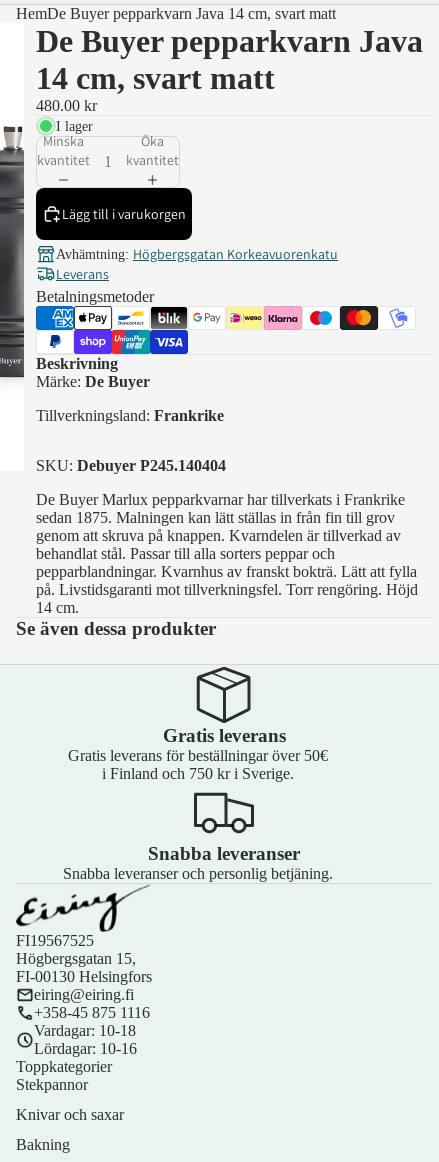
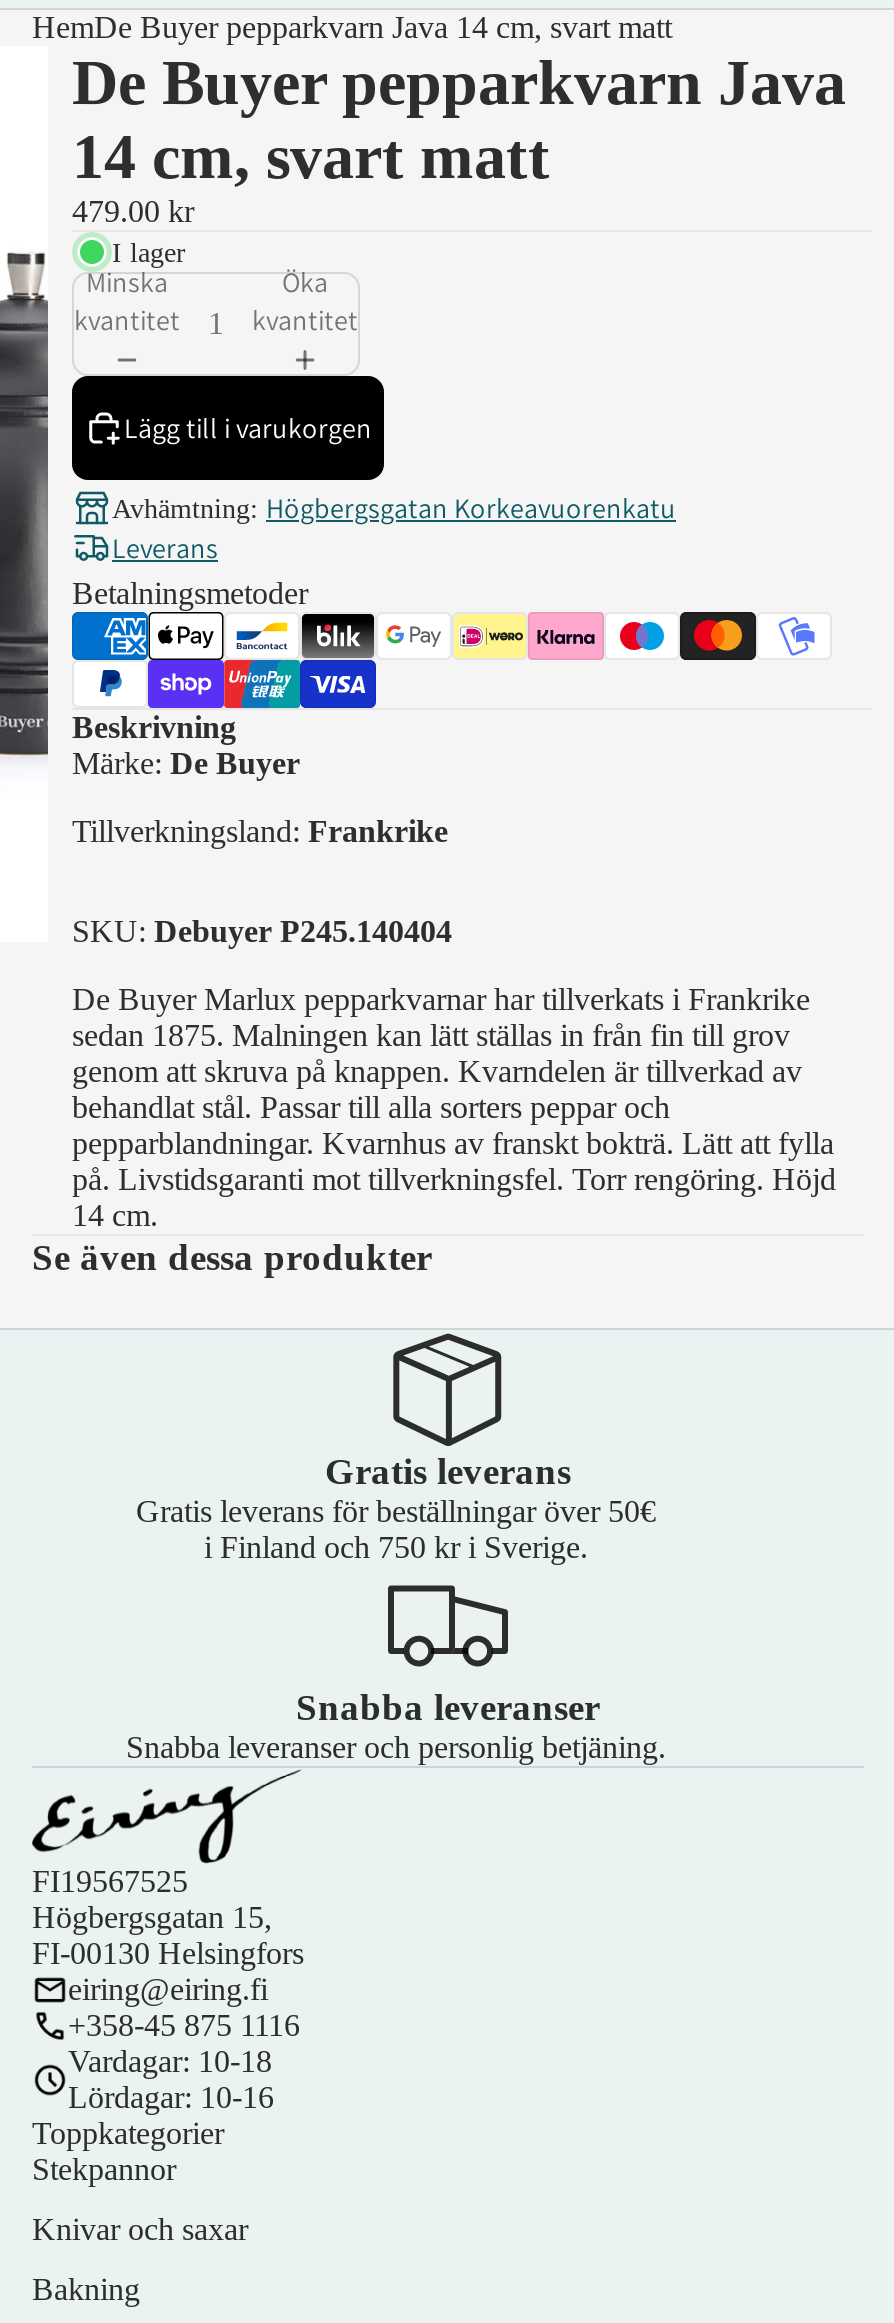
[36,97,97,114] 480.00 kr -> [72,194,194,228] 479.00 kr

